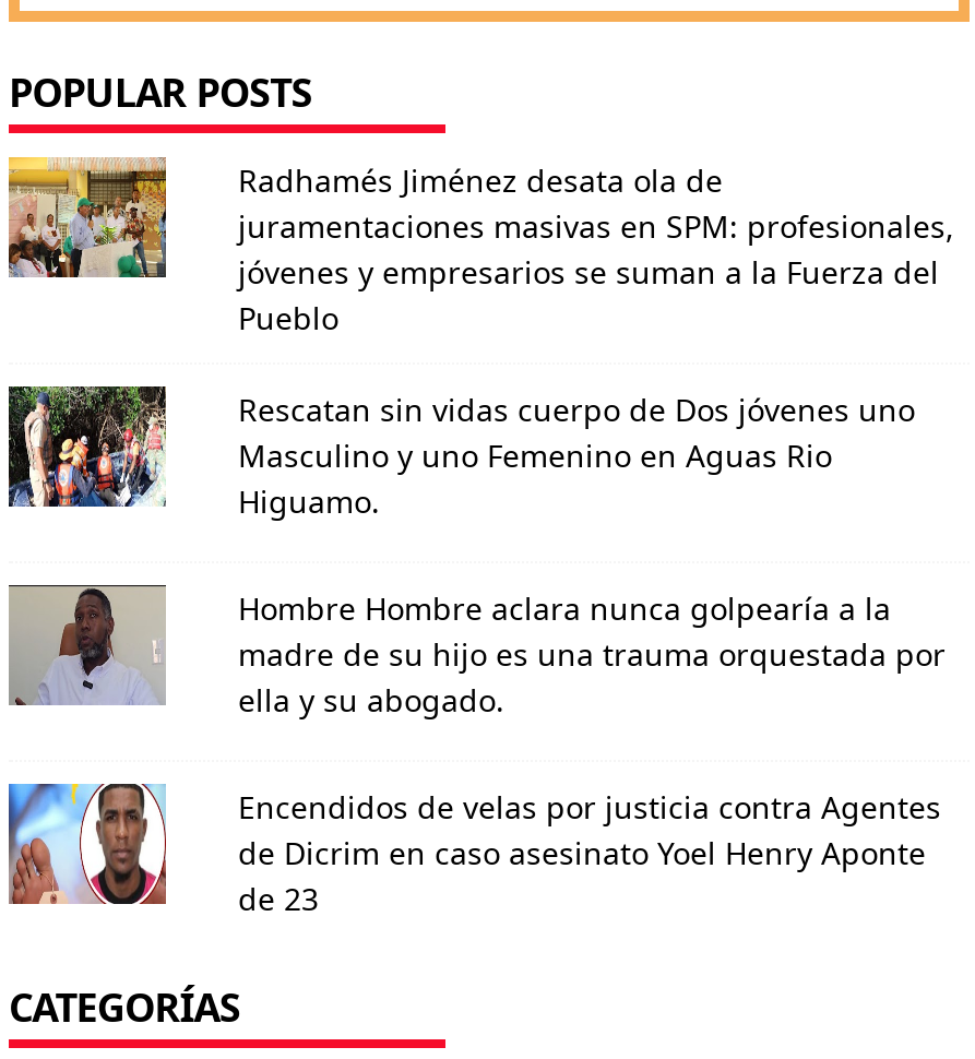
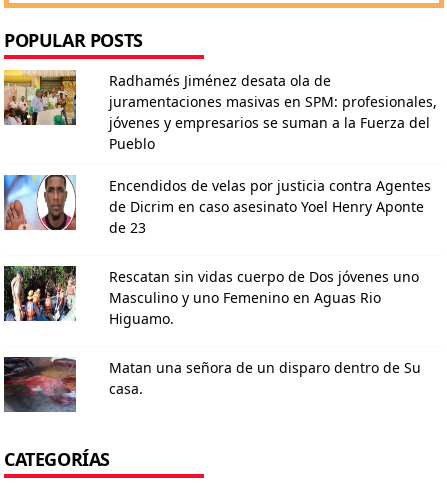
moved [7,384,915,521] -> [4,266,419,328]: [image] | Rescatan sin vidas cuerpo de Dos jóvenes uno | Masculino y uno Femenino en Aguas Rio | Higuamo.
[11,585,946,720] [image] | Hombre Hombre aclara nunca golpearía a la | madre de su hijo es una trauma orquestada por | ella y su abogado. -> none
moved [0,780,941,919] -> [0,173,431,237]: [image] | Encendidos de velas por justicia contra Agentes | de Dicrim en caso asesinato Yoel Henry Aponte | de 23
none -> [3,356,421,413] [image] | Matan una señora de un disparo dentro de Su | casa.

